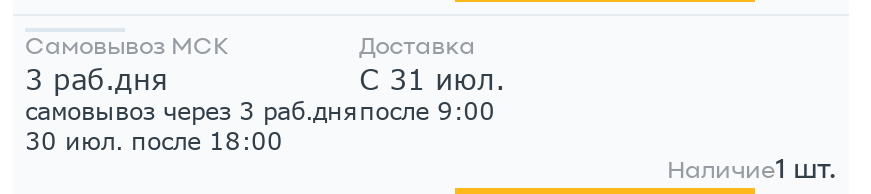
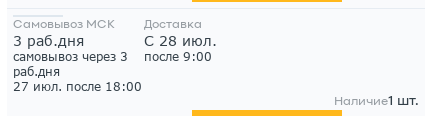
[359,63,505,97] С 31 июл. -> [144,32,217,49] С 28 июл.
[25,97,357,157] самовывоз через 3 раб.дня | 30 июл. после 18:00 -> [13,49,142,94] самовывоз через 3 | раб.дня | 27 июл. после 18:00

